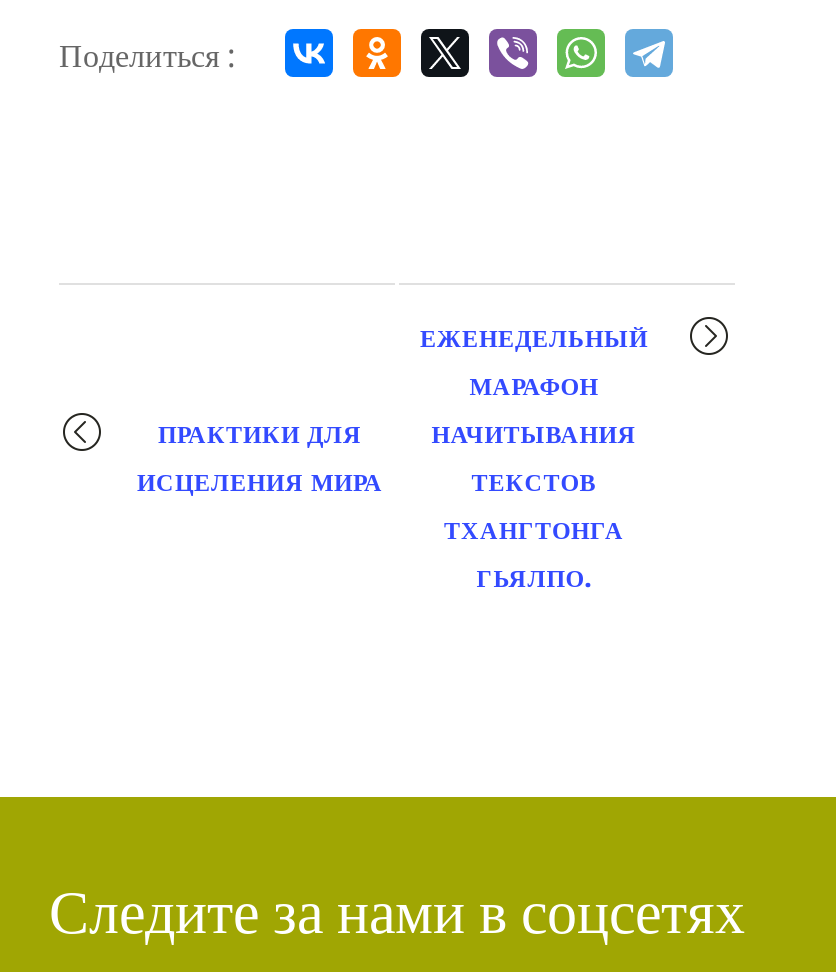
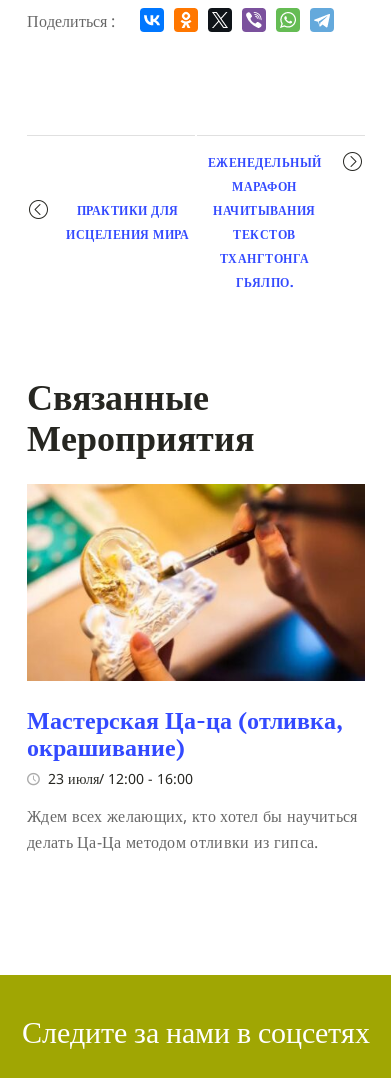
none -> [26,483,366,853] [image] | Мастерская Ца-ца (отливка, | окрашивание) | 23 июля/ 12:00 - 16:00 | Ждем всех желающих, кто хотел бы научиться | делать Ца-Ца методом отливки из гипса.
none -> [27,373,254,461] Связанные | Мероприятия

